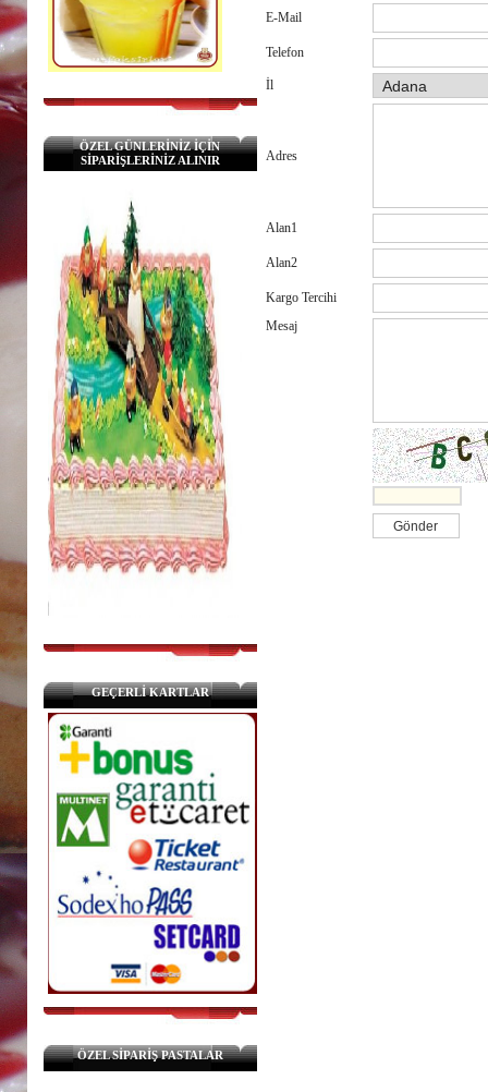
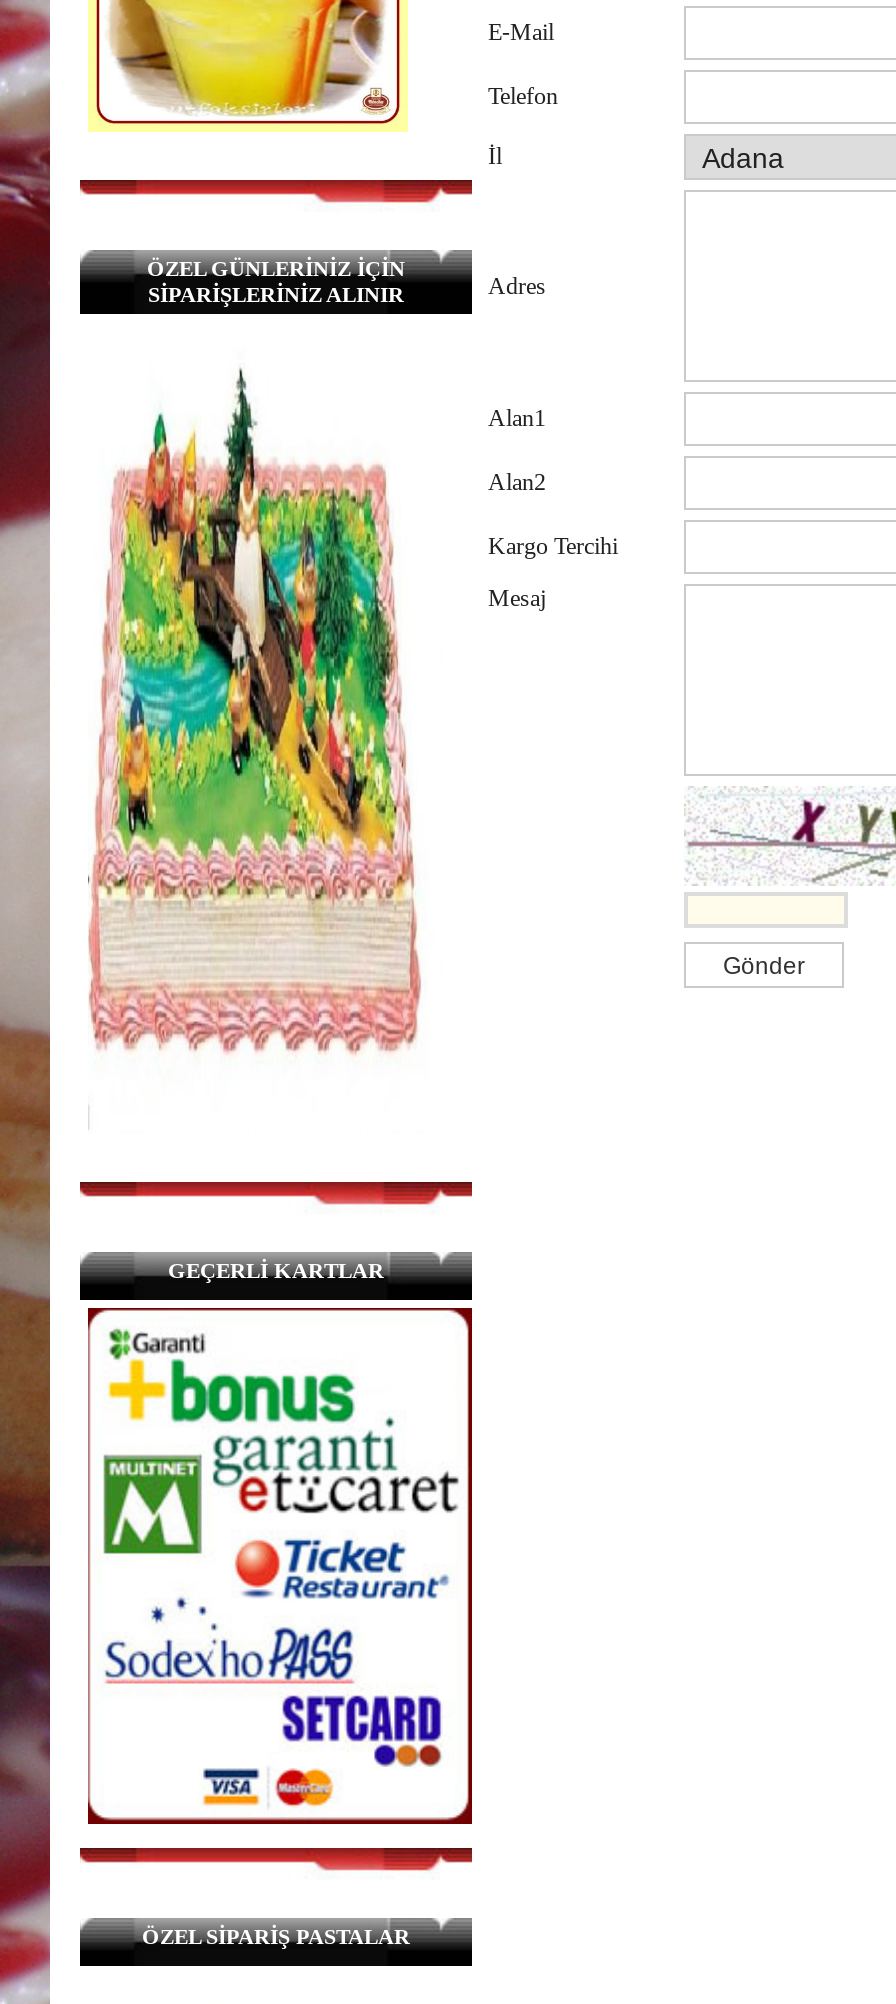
[377,430,485,482] [image] -> [688,792,890,882] [image]

